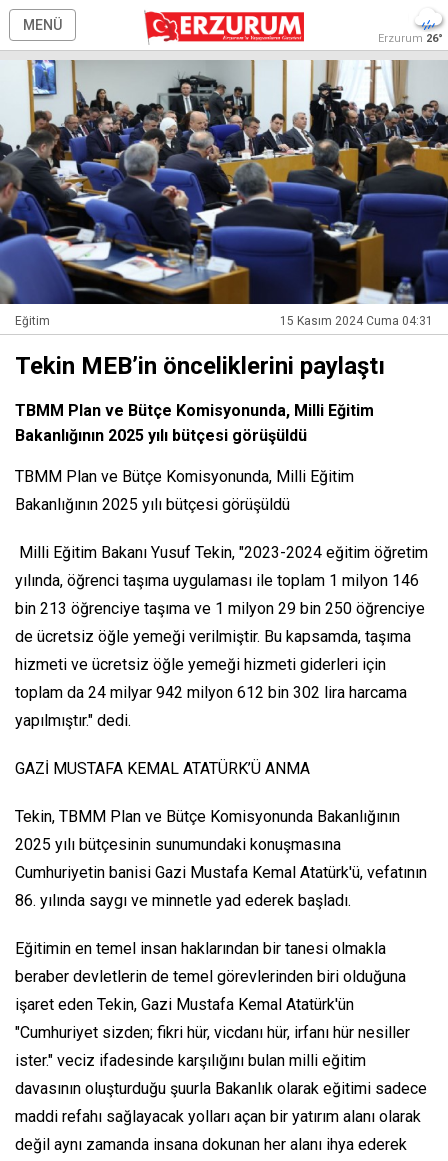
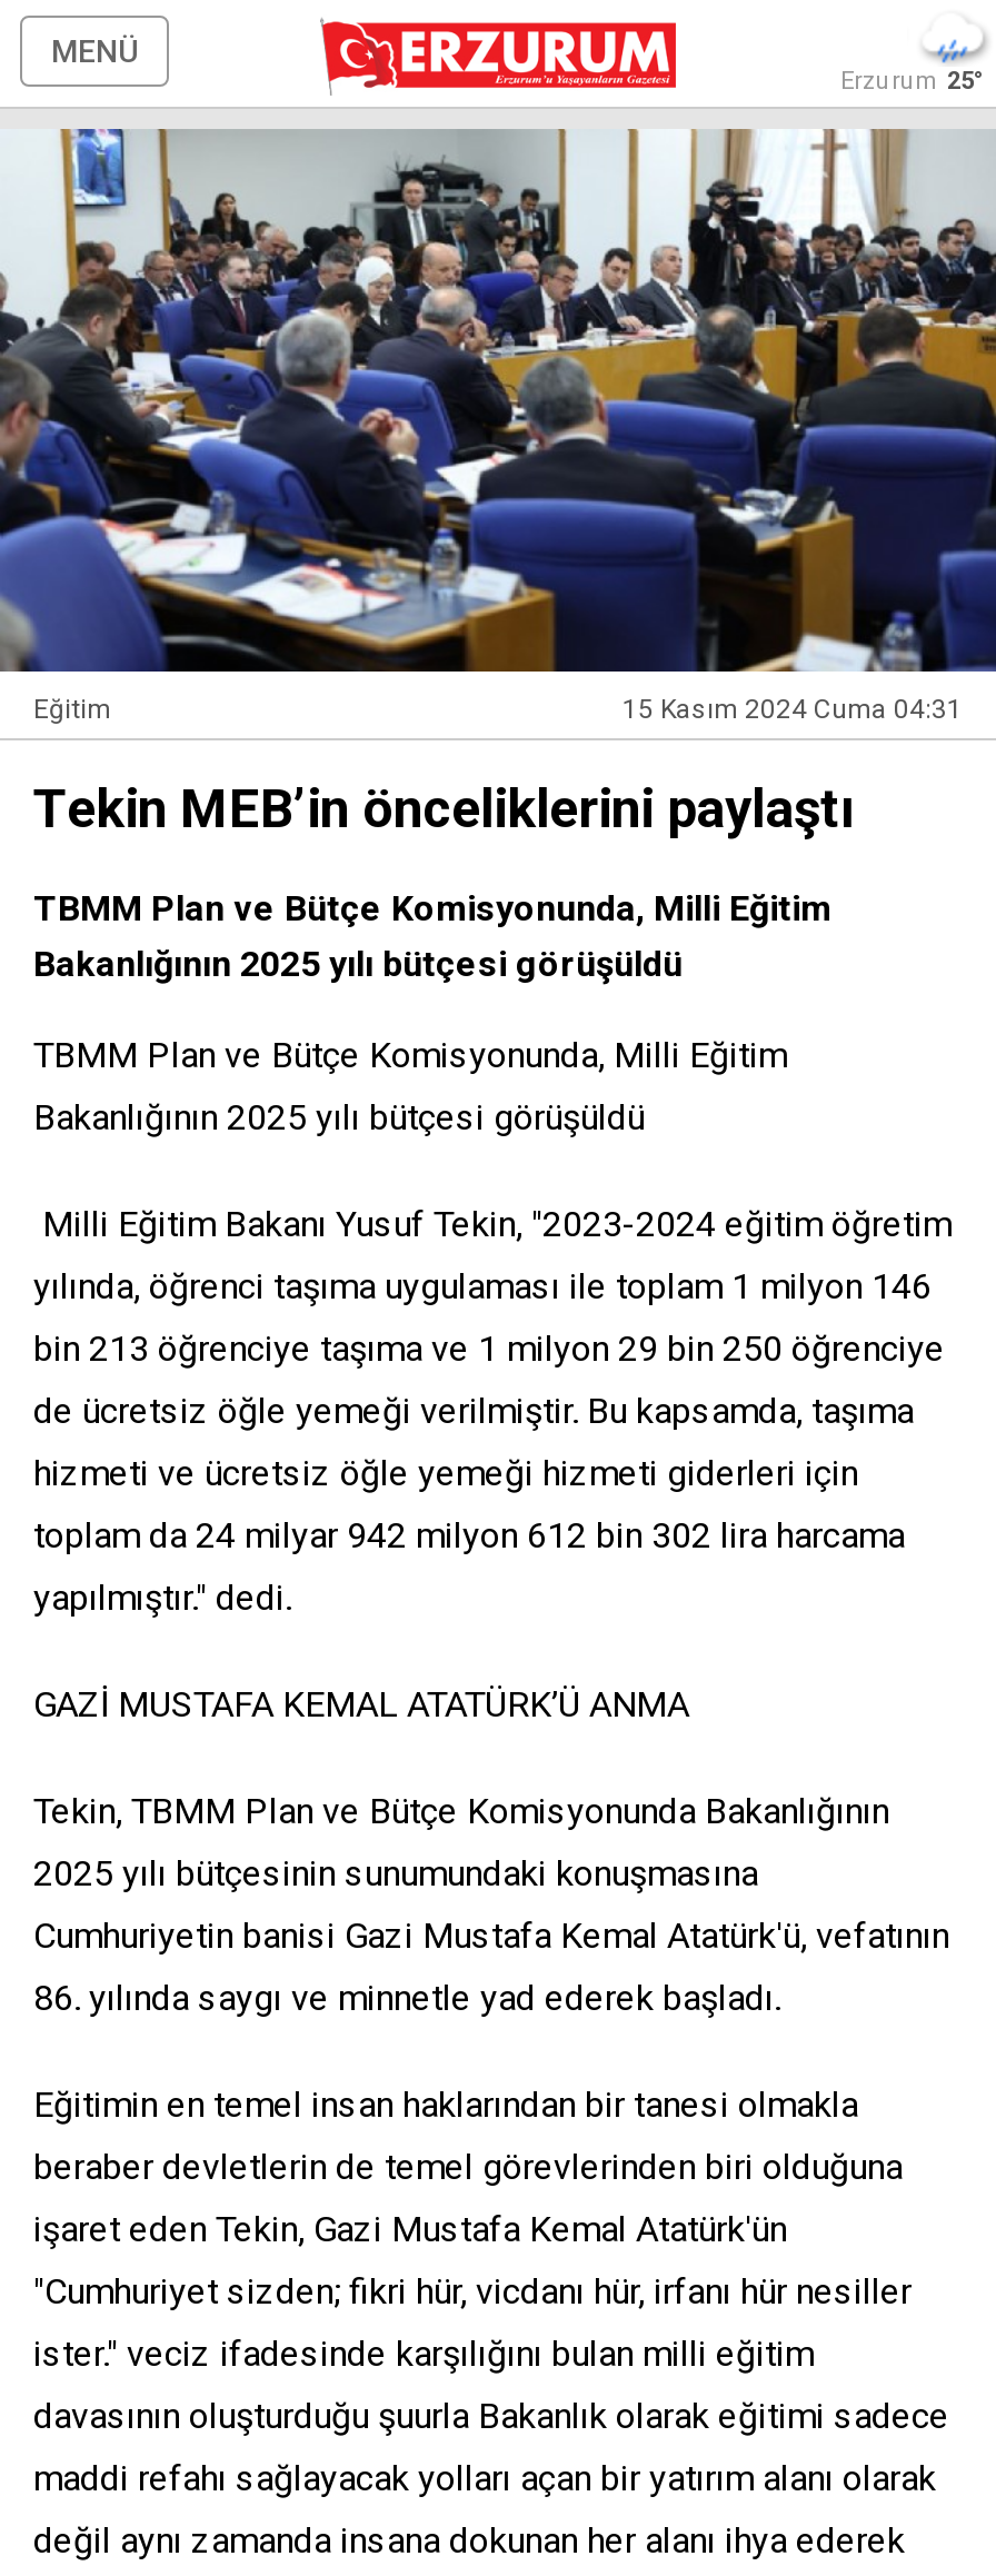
[378,32,443,45] Erzurum 26° -> [840,67,985,96] Erzurum 25°

